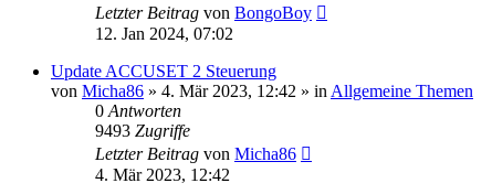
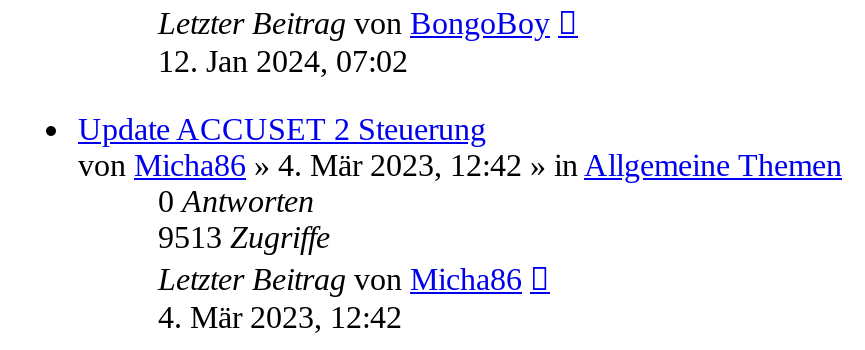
[95,121,190,140] 9493 Zugriffe -> [158,220,330,254] 9513 Zugriffe

